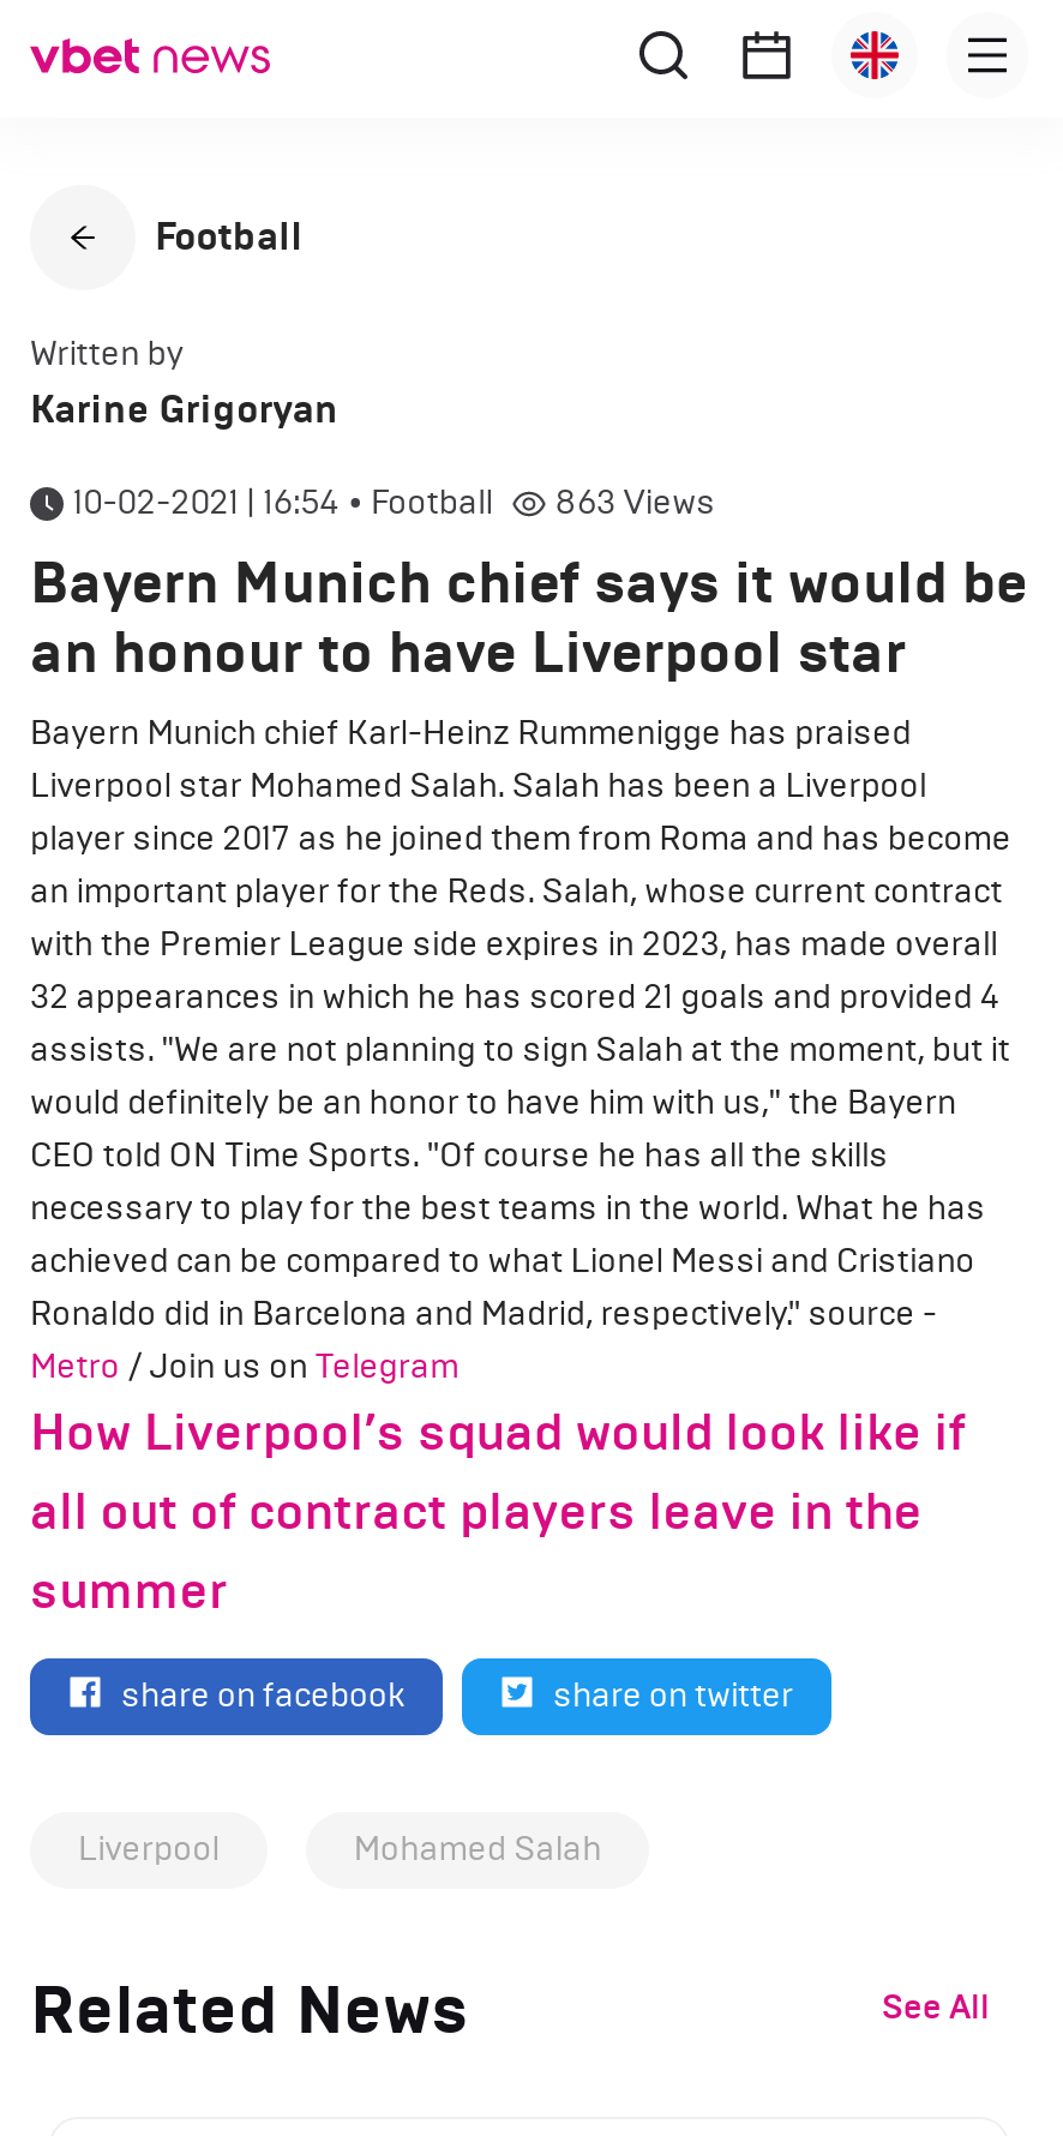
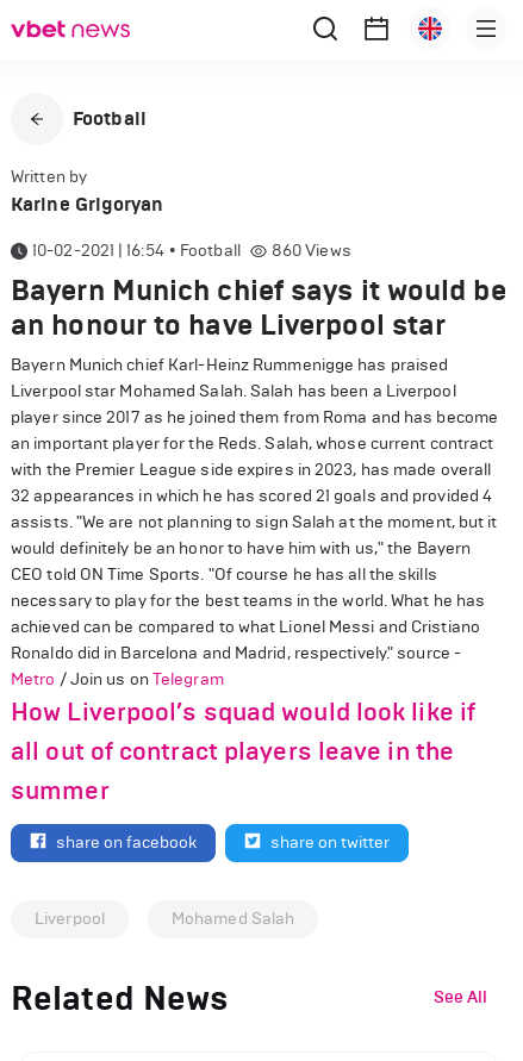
[555,482,716,523] 863 Views -> [271,241,351,261] 860 Views

